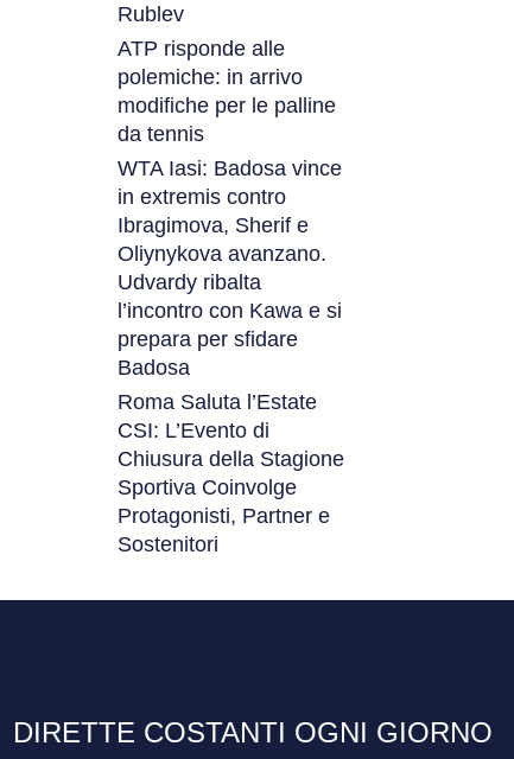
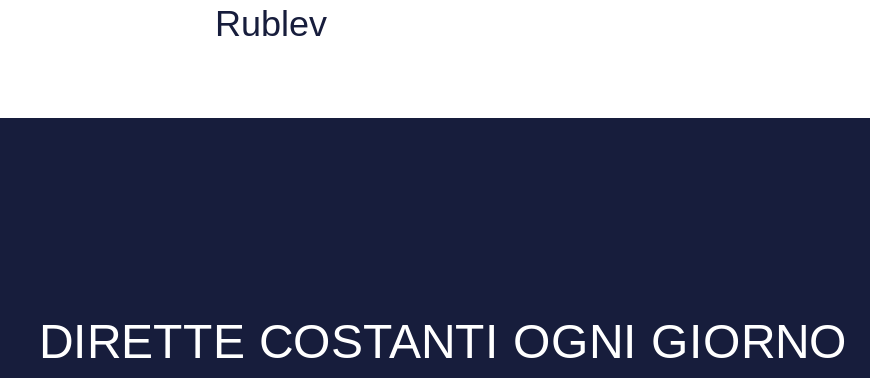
[118,37,344,556] ATP risponde alle | polemiche: in arrivo | modifiche per le palline | da tennis | WTA Iasi: Badosa vince | in extremis contro | Ibragimova, Sherif e | Oliynykova avanzano. | Udvardy ribalta | l’incontro con Kawa e si | prepara per sfidare | Badosa | Roma Saluta l’Estate | CSI: L’Evento di | Chiusura della Stagione | Sportiva Coinvolge | Protagonisti, Partner e | Sostenitori -> none

